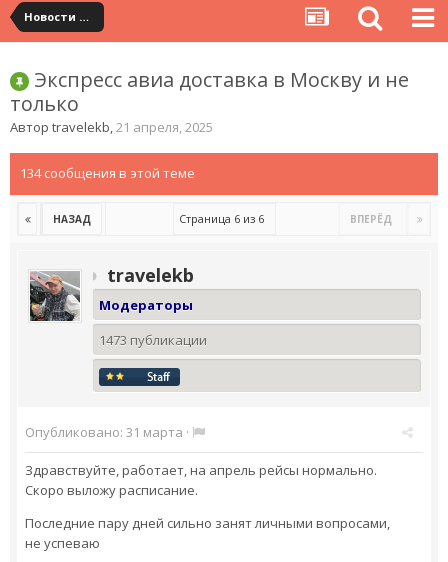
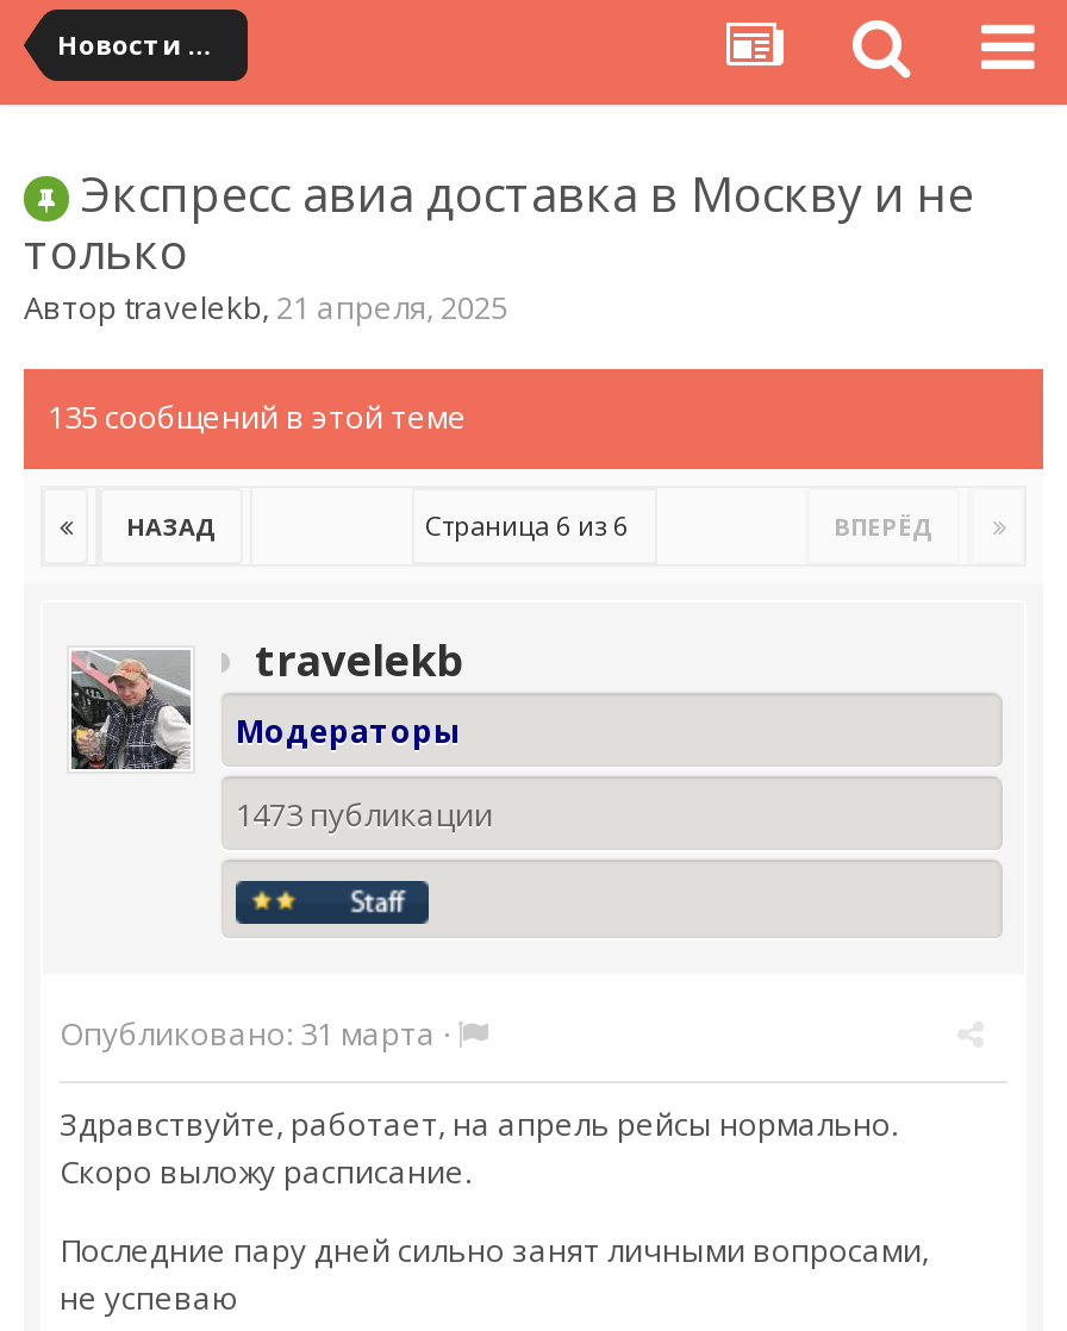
[20,164,195,182] 134 сообщения в этой теме -> [48,395,467,438] 135 сообщений в этой теме

